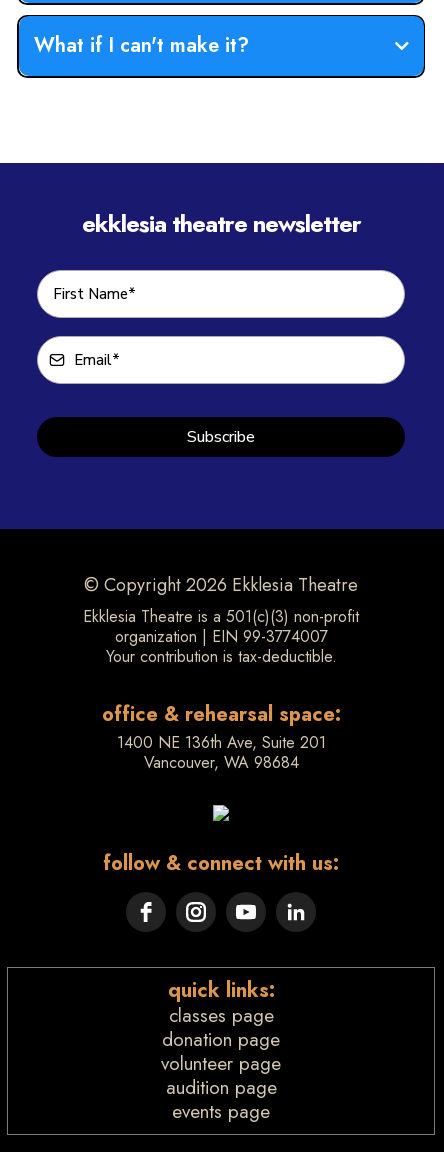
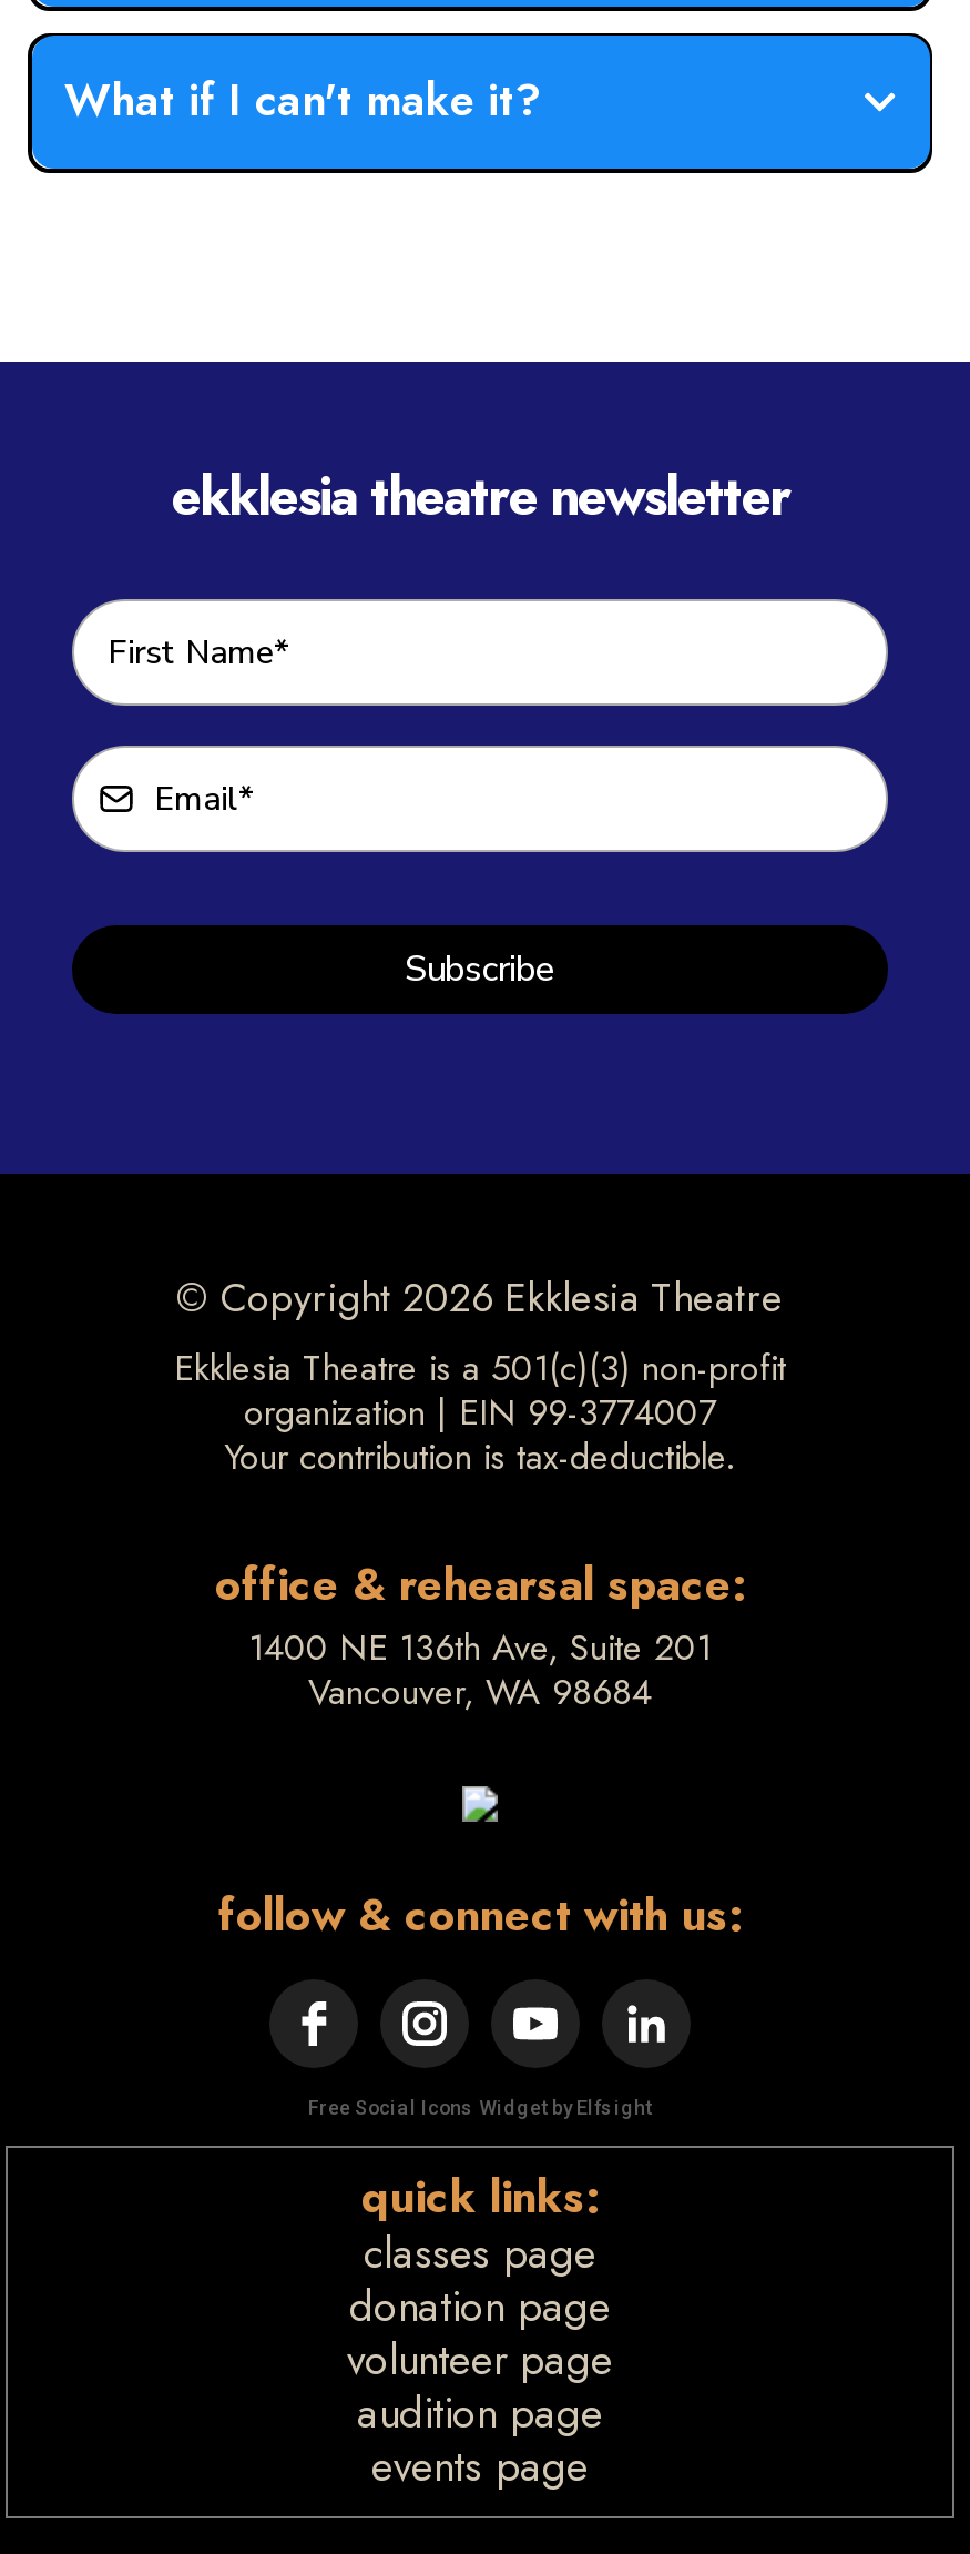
none -> [308,2097,652,2119] Free Social Icons Widget by Elfsight

